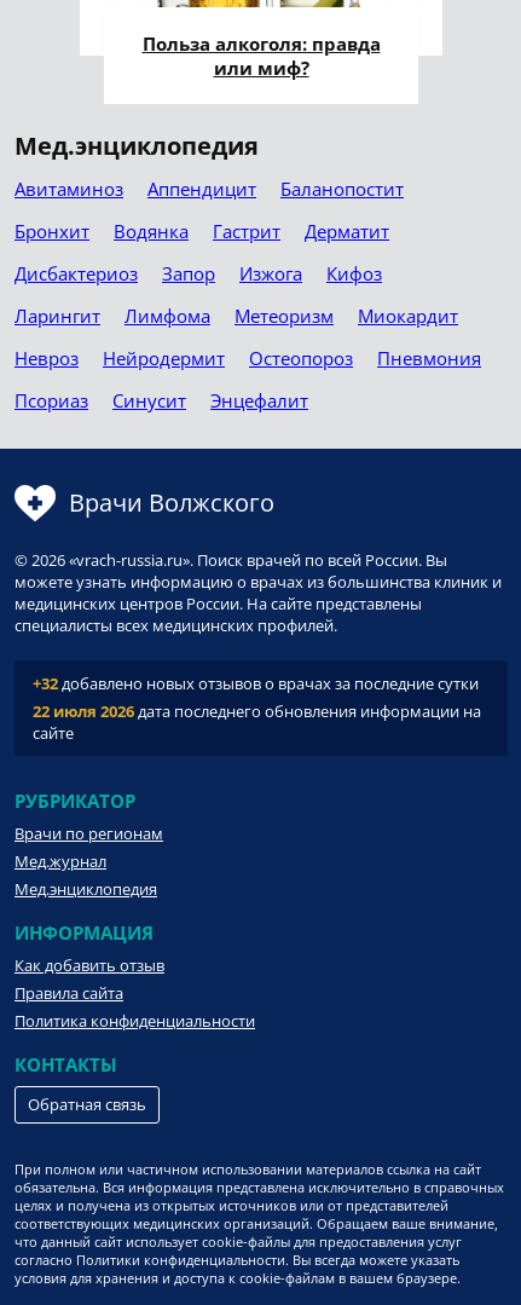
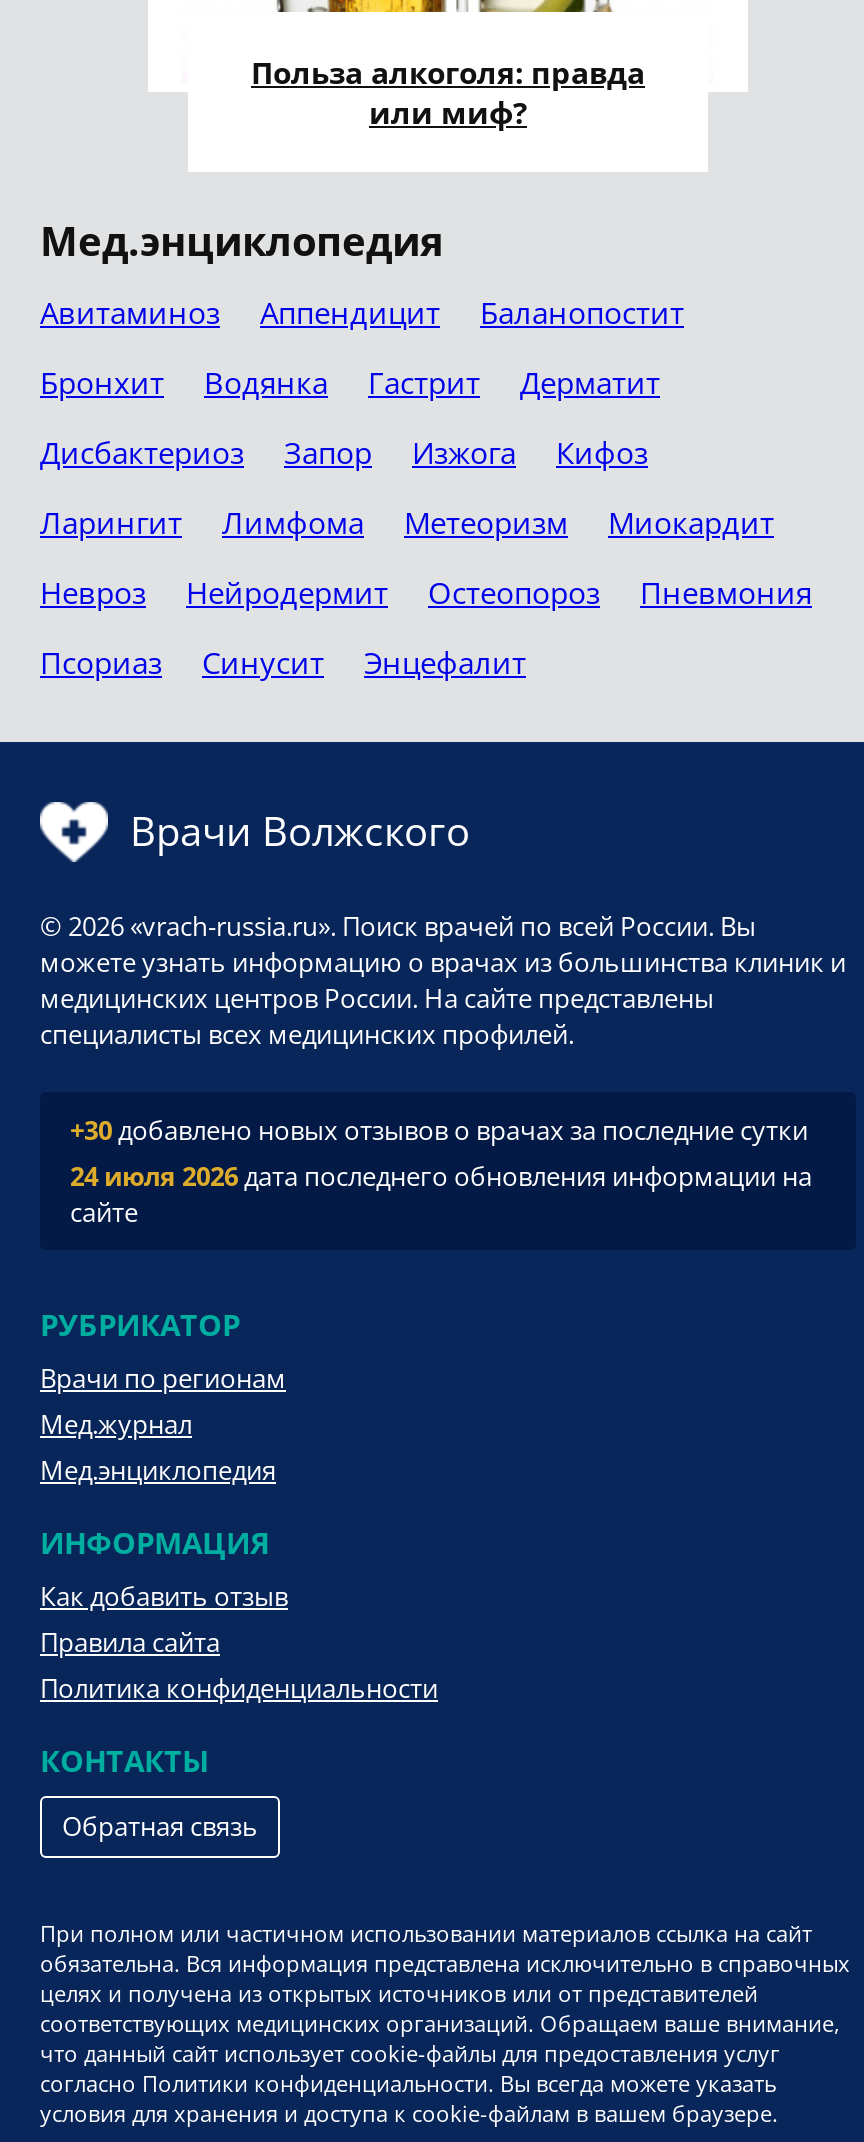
[33,672,479,694] +32добавлено новых отзывов о врачах за последние сутки -> [70,1111,808,1147] +30добавлено новых отзывов о врачах за последние сутки
[33,700,481,722] 22 июля 2026дата последнего обновления информации на -> [70,1157,812,1193] 24 июля 2026дата последнего обновления информации на

